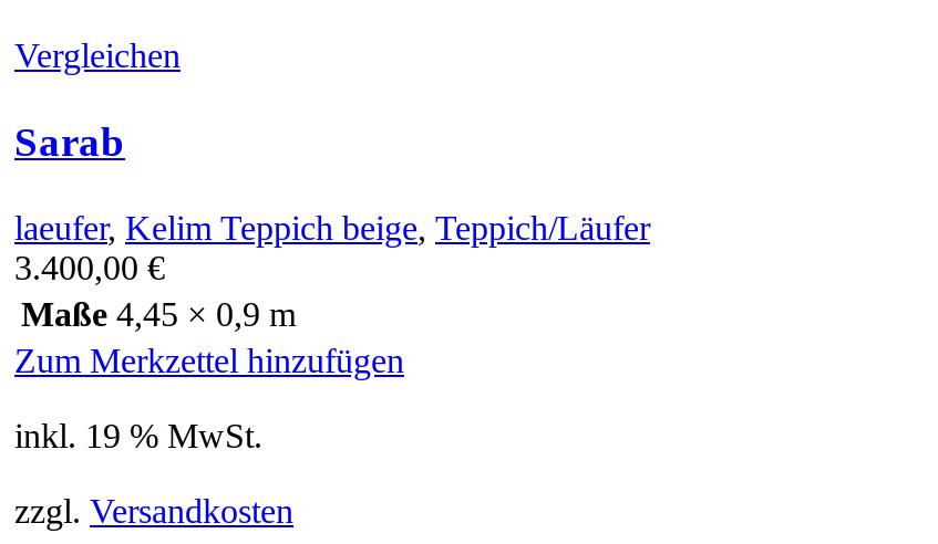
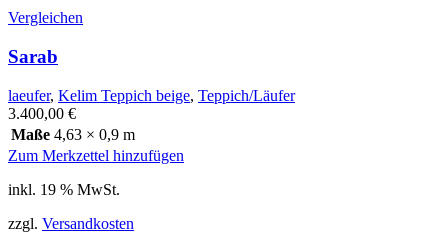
[21,294,296,332] Maße 4,45 × 0,9 m -> [11,125,135,142] Maße 4,63 × 0,9 m

